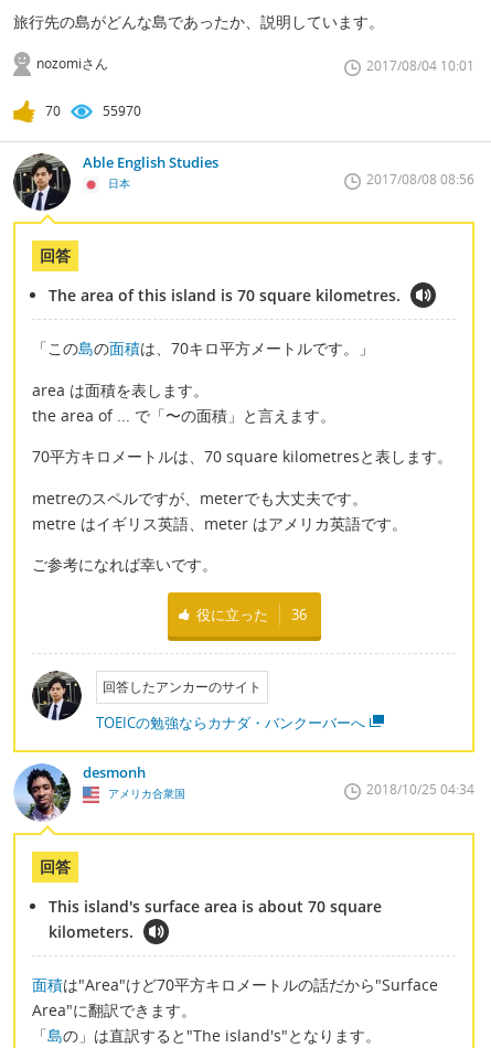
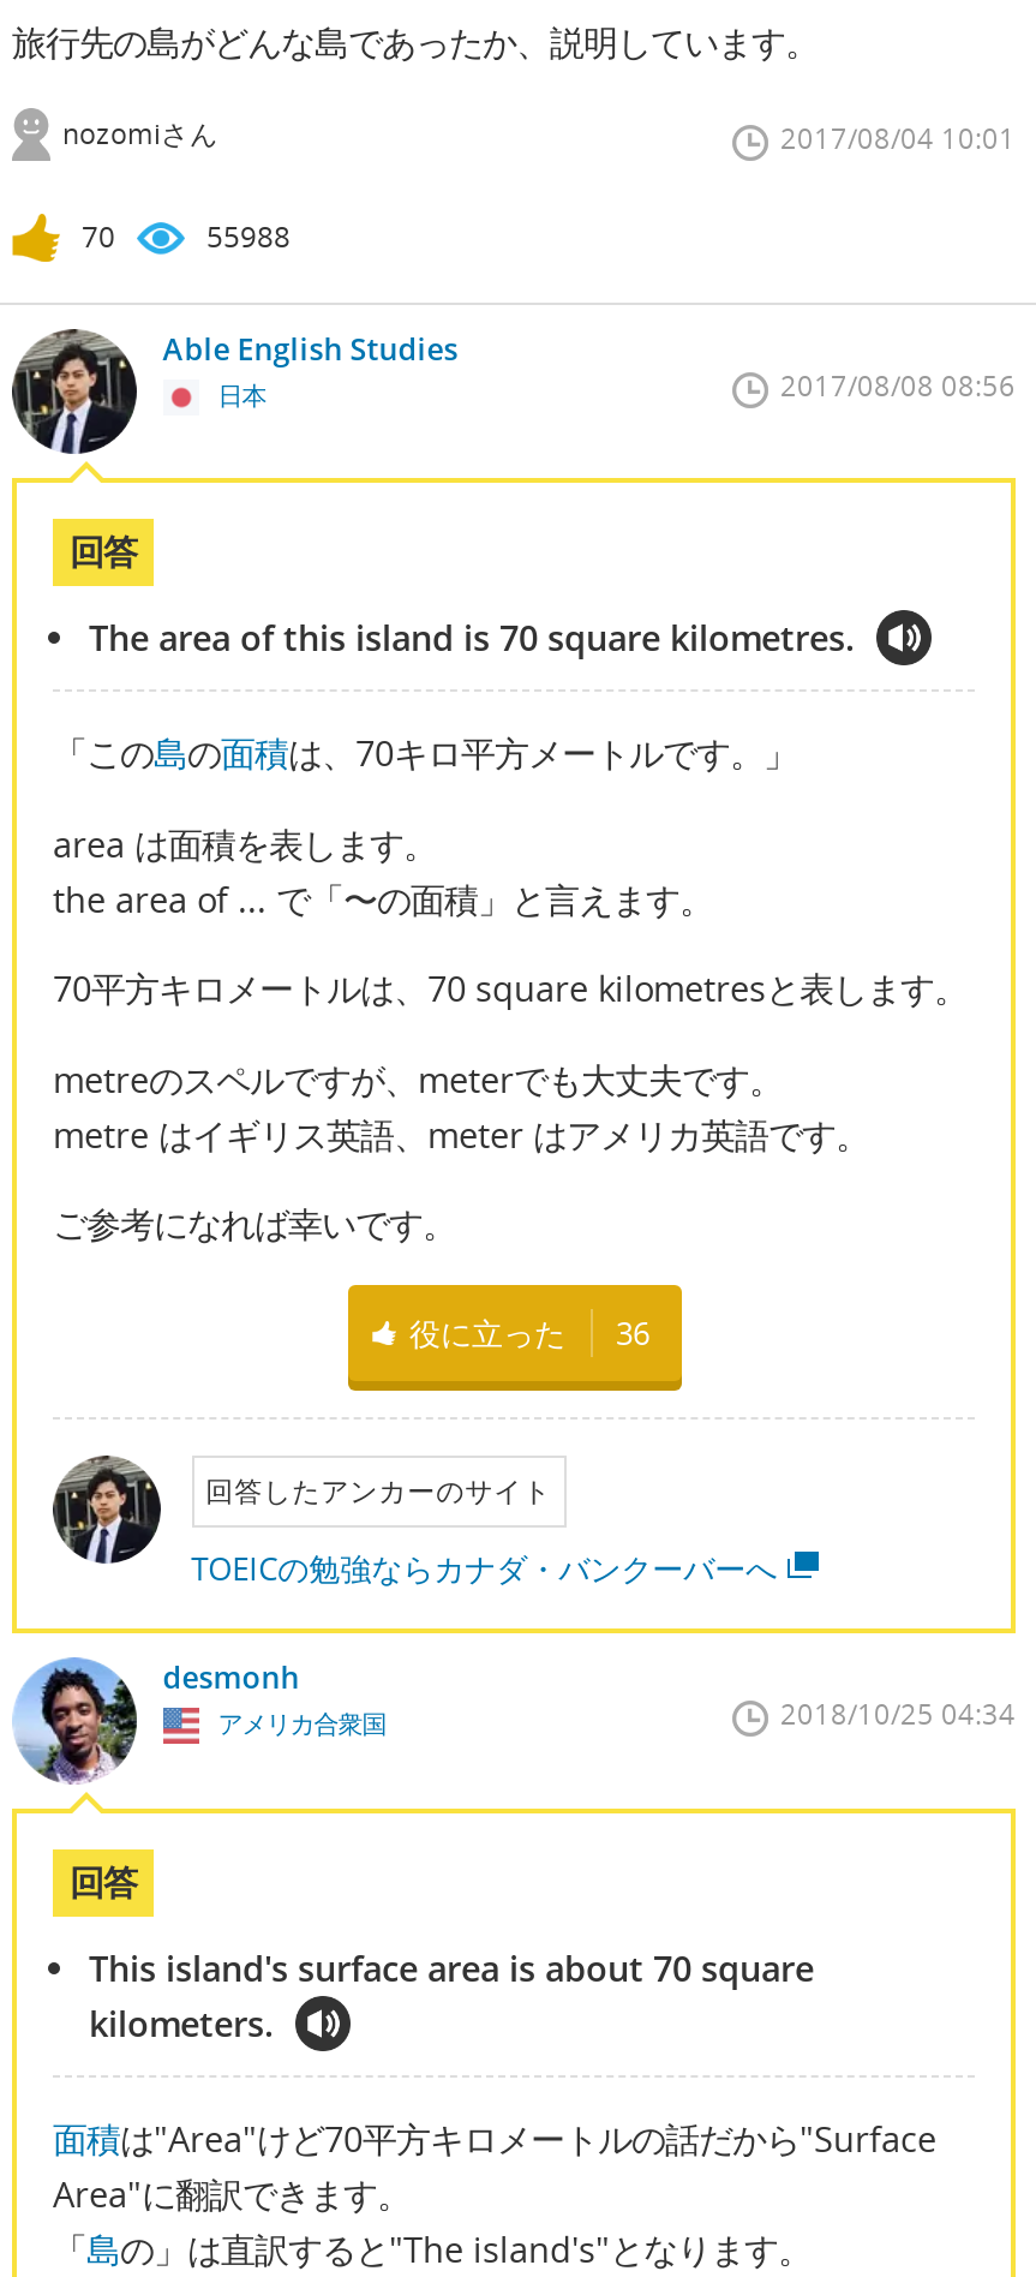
[103,101,141,120] 55970 -> [206,216,291,257] 55988

